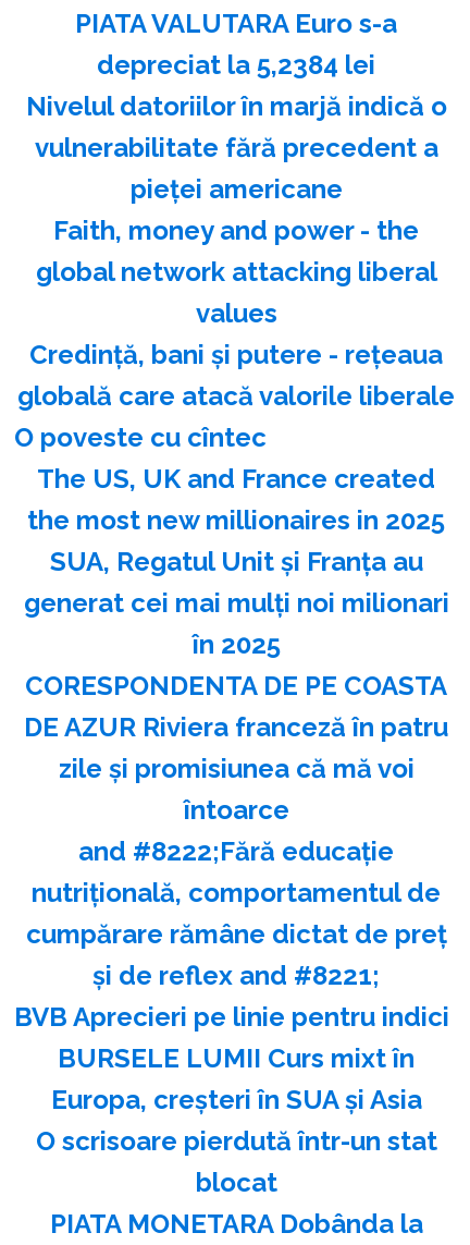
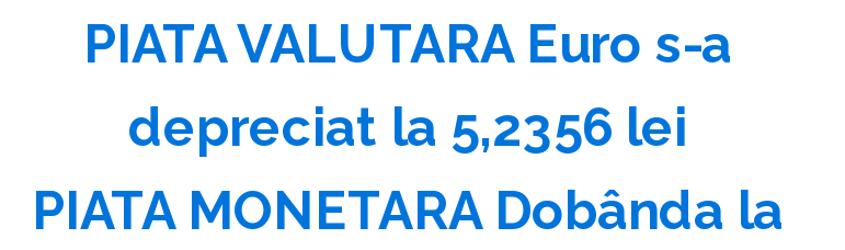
[14,48,455,1198] depreciat la 5,2384 lei | Nivelul datoriilor în marjă indică o | vulnerabilitate fără precedent a | pieţei americane | Faith, money and power - the | global network attacking liberal | values | Credinţă, bani şi putere - reţeaua | globală care atacă valorile liberale | O poveste cu cîntec | The US, UK and France created | the most new millionaires in 2025 | SUA, Regatul Unit şi Franţa au | generat cei mai mulţi noi milionari | în 2025 | CORESPONDENTA DE PE COASTA | DE AZUR Riviera franceză în patru | zile şi promisiunea că mă voi | întoarce | and #8222;Fără educaţie | nutriţională, comportamentul de | cumpărare rămâne dictat de preţ | şi de reflex and #8221; | BVB Aprecieri pe linie pentru indici | BURSELE LUMII Curs mixt în | Europa, creşteri în SUA şi Asia | O scrisoare pierdută într-un stat | blocat -> [128,94,687,158] depreciat la 5,2356 lei

